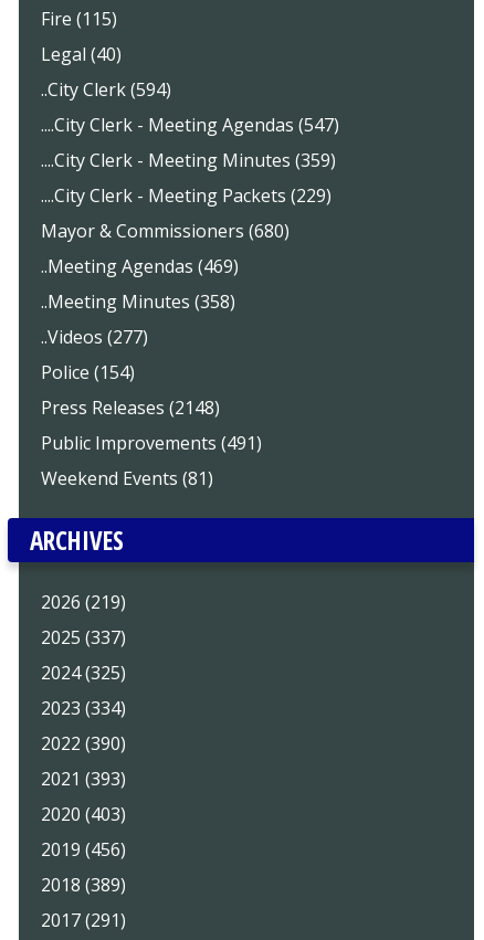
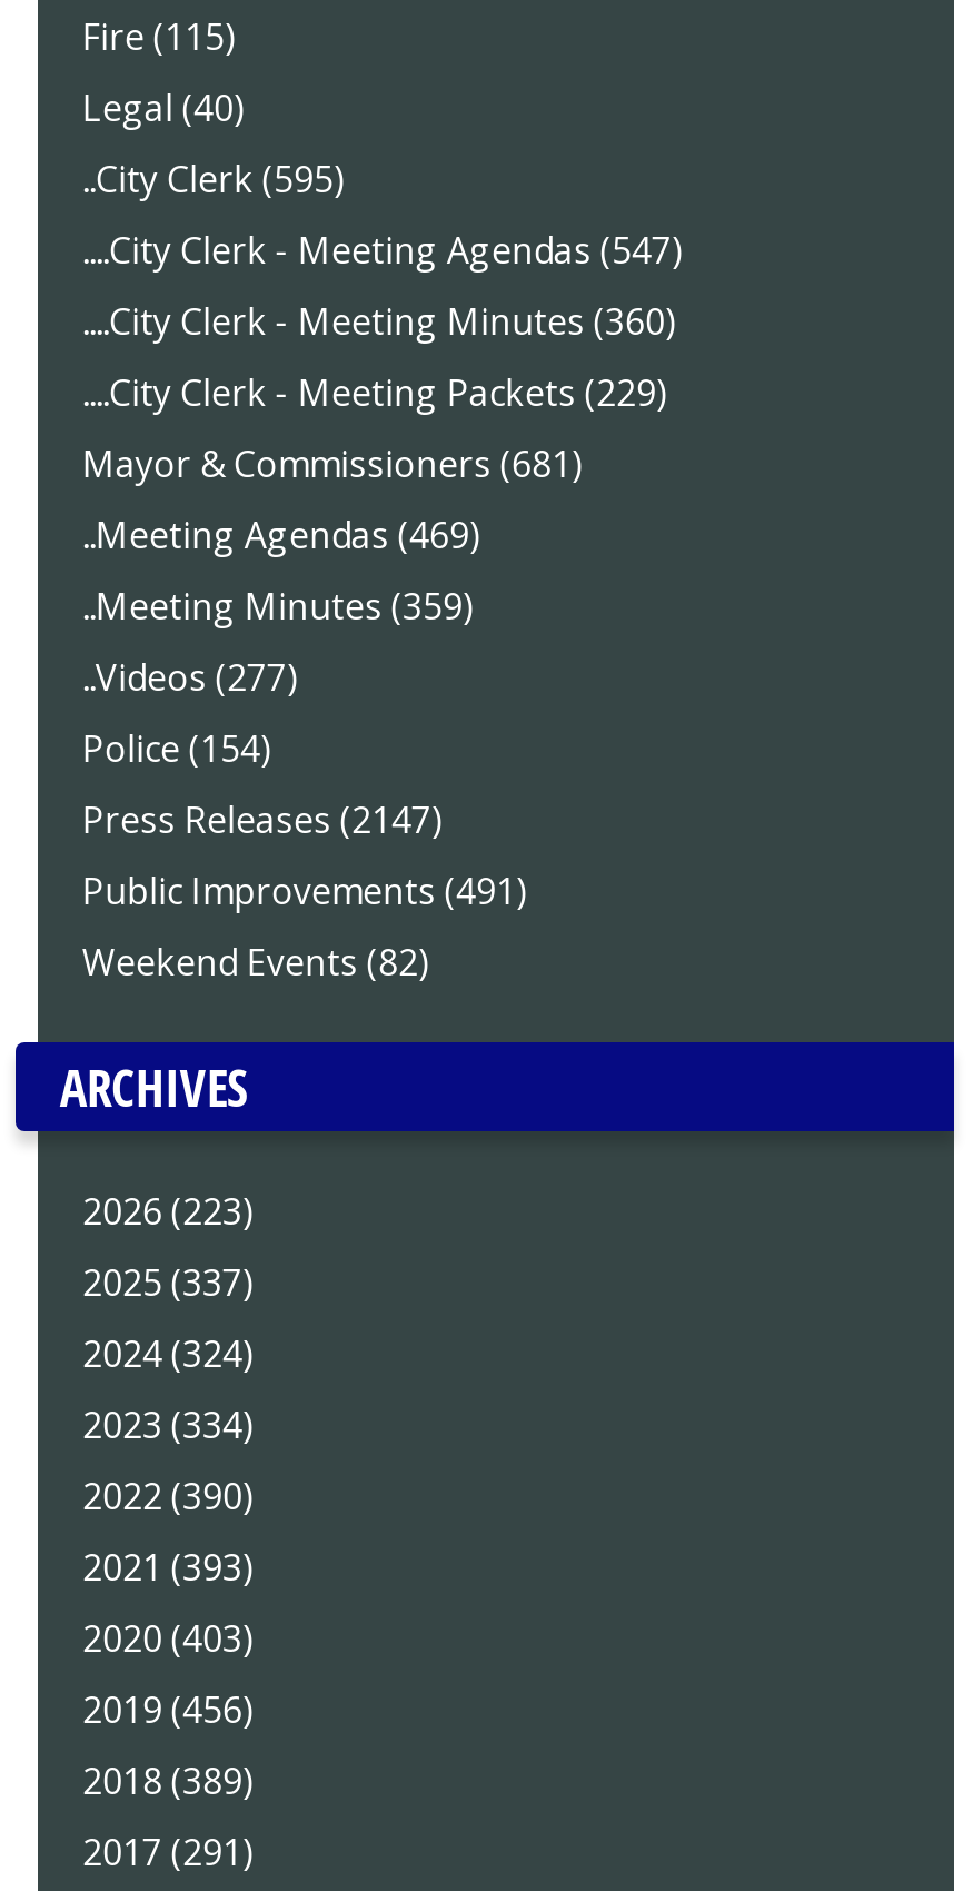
[41,77,171,101] ..City Clerk (594) -> [82,154,344,203] ..City Clerk (595)
[41,148,336,172] ....City Clerk - Meeting Minutes (359) -> [82,297,676,345] ....City Clerk - Meeting Minutes (360)
[41,218,289,243] Mayor & Commissioners (680) -> [82,439,582,488] Mayor & Commissioners (681)
[41,289,235,313] ..Meeting Minutes (358) -> [82,581,473,630] ..Meeting Minutes (359)
[41,395,220,420] Press Releases (2148) -> [82,795,442,844] Press Releases (2147)
[41,466,213,490] Weekend Events (81) -> [82,937,429,986] Weekend Events (82)
[41,590,126,614] 2026 (219) -> [82,1186,253,1235] 2026 (223)
[41,660,126,685] 2024 (325) -> [82,1329,253,1378] 2024 (324)

